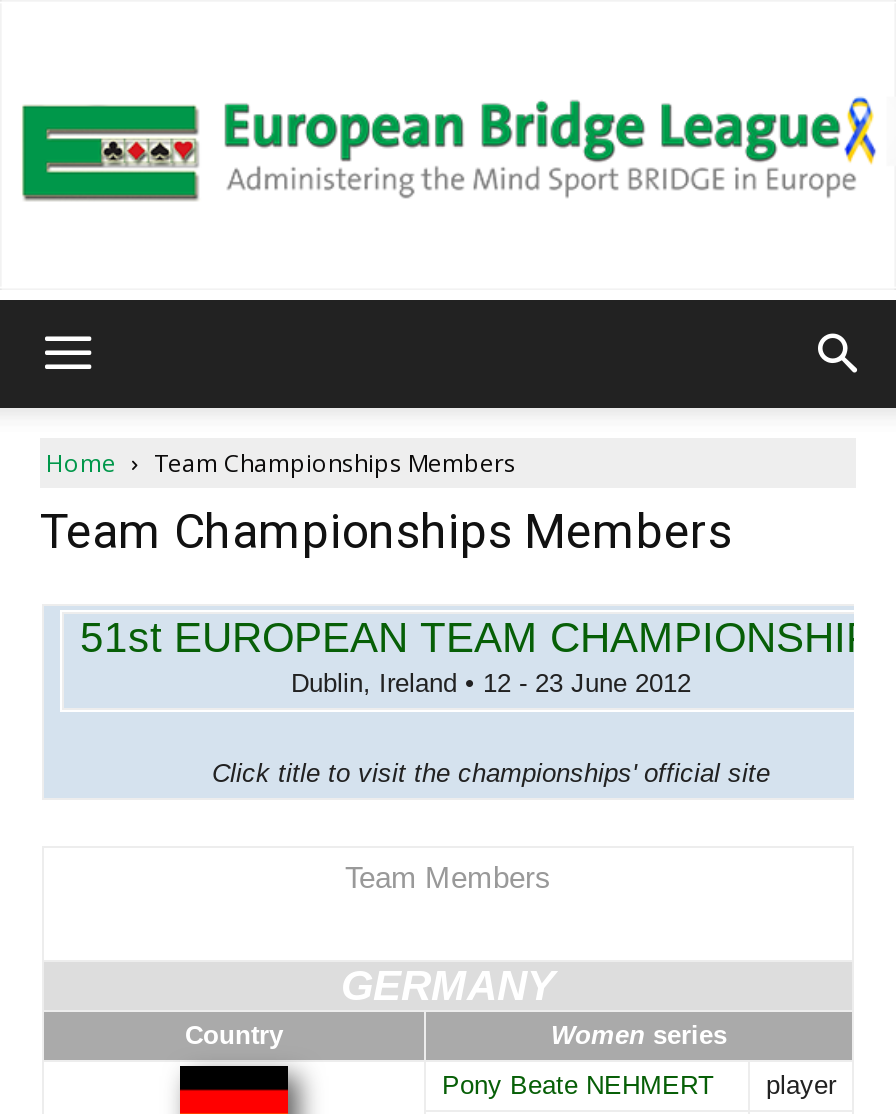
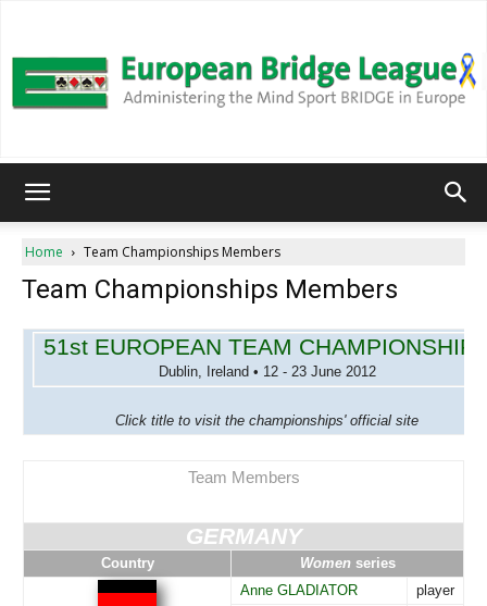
[442,1070,714,1100] Pony Beate NEHMERT -> [240,582,358,598] Anne GLADIATOR

